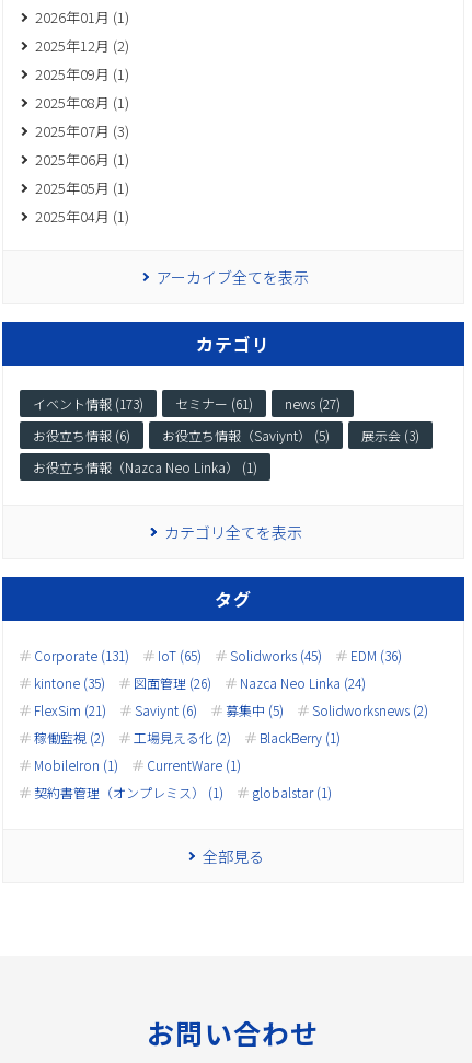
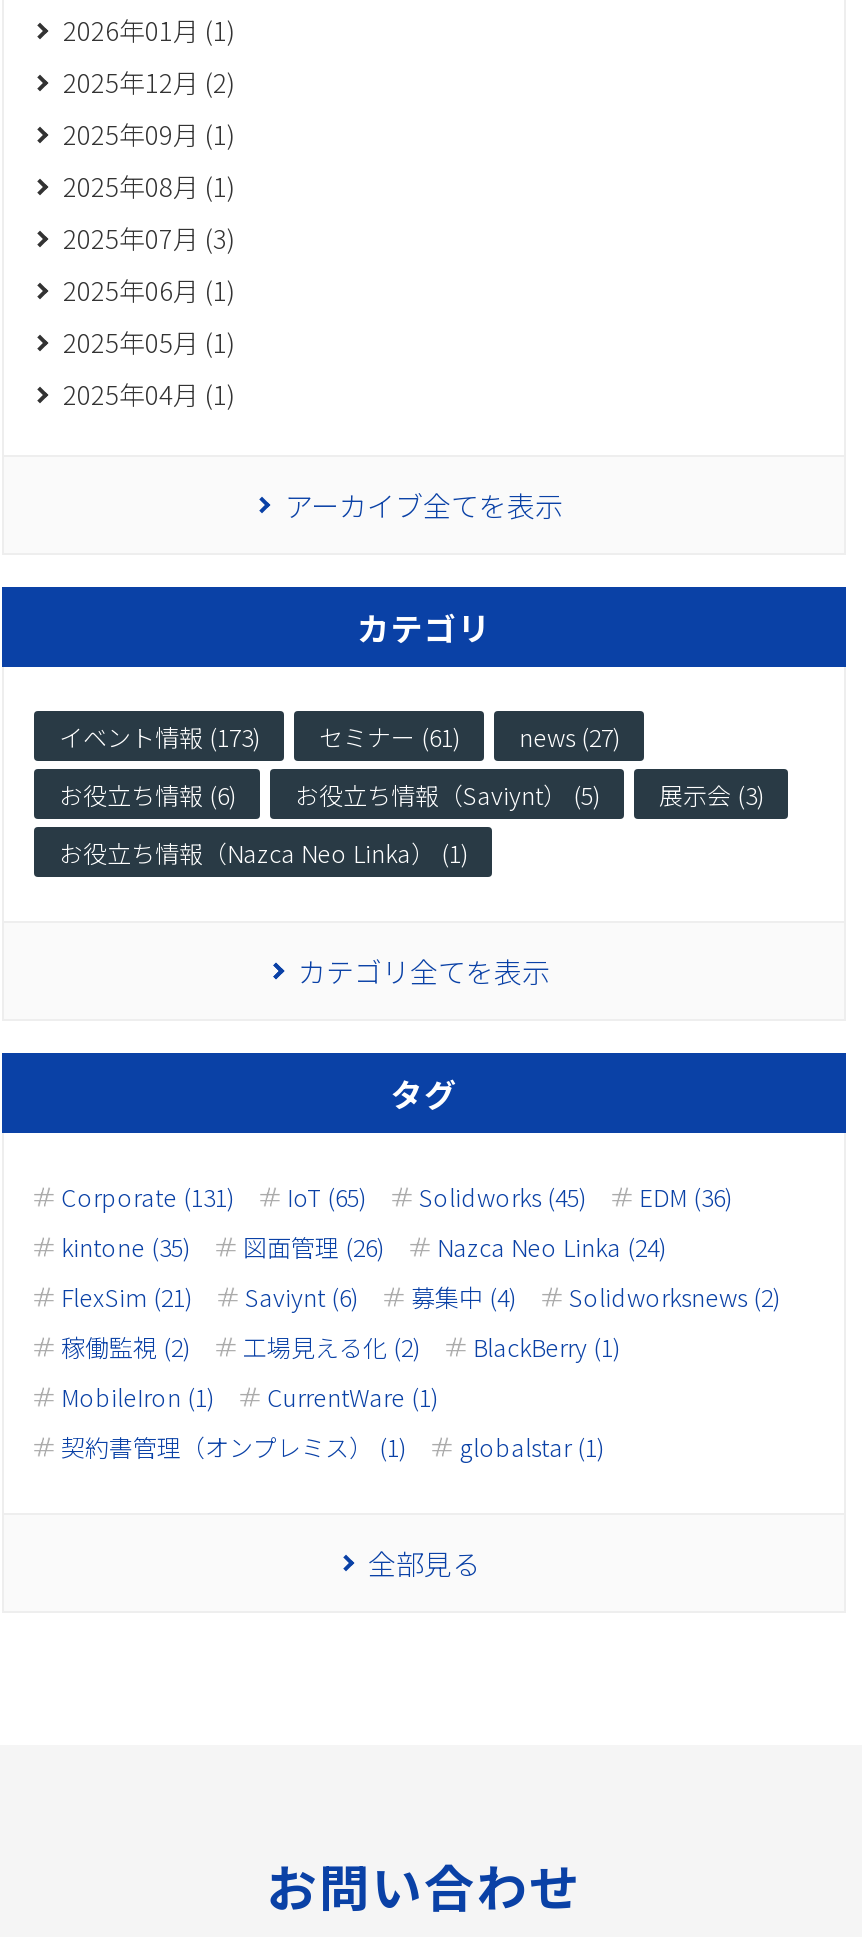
[34,700,429,719] FlexSim (21) Saviynt (6) 募集中 (5) Solidworksnews (2) -> [61,1279,781,1313] FlexSim (21) Saviynt (6) 募集中 (4) Solidworksnews (2)

